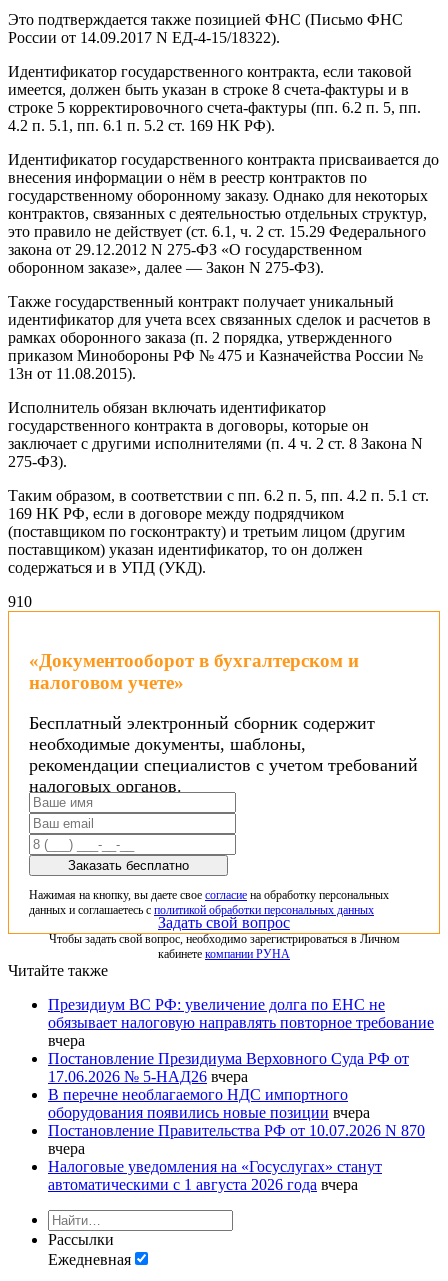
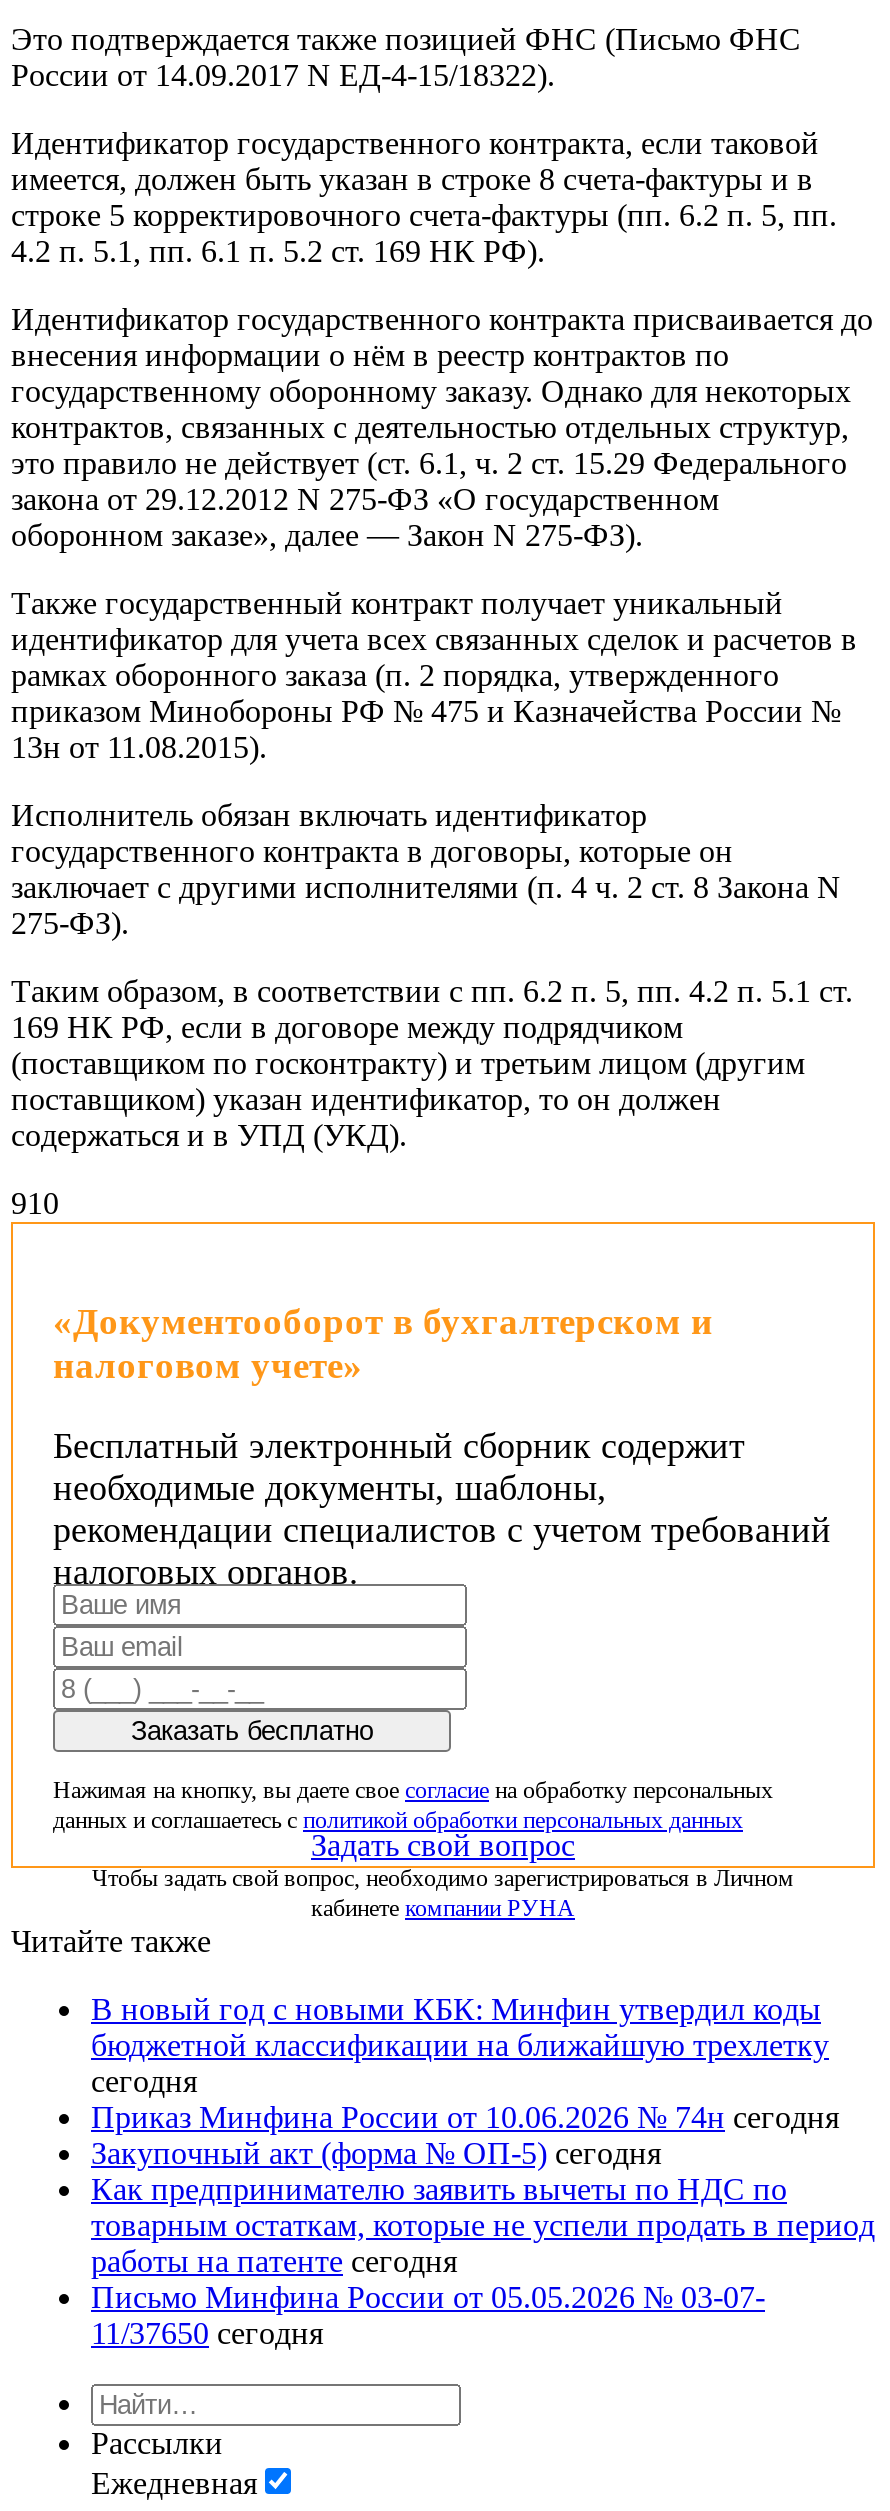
[48,996,434,1193] Президиум ВС РФ: увеличение долга по ЕНС не | обязывает налоговую направлять повторное требование | вчера | Постановление Президиума Верховного Суда РФ от | 17.06.2026 № 5-НАД26 вчера | В перечне необлагаемого НДС импортного | оборудования появились новые позиции вчера | Постановление Правительства РФ от 10.07.2026 N 870 | вчера | Налоговые уведомления на «Госуслугах» станут | автоматическими с 1 августа 2026 года вчера -> [91,1992,875,2350] В новый год с новыми КБК: Минфин утвердил коды | бюджетной классификации на ближайшую трехлетку | сегодня | Приказ Минфина России от 10.06.2026 № 74н сегодня | Закупочный акт (форма № ОП-5) сегодня | Как предпринимателю заявить вычеты по НДС по | товарным остаткам, которые не успели продать в период | работы на патенте сегодня | Письмо Минфина России от 05.05.2026 № 03-07- | 11/37650 сегодня

